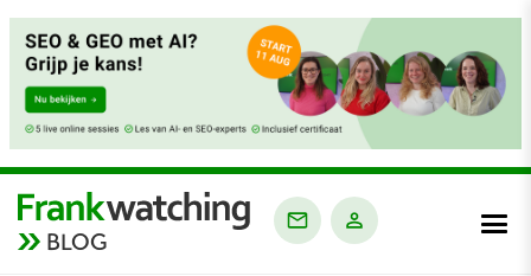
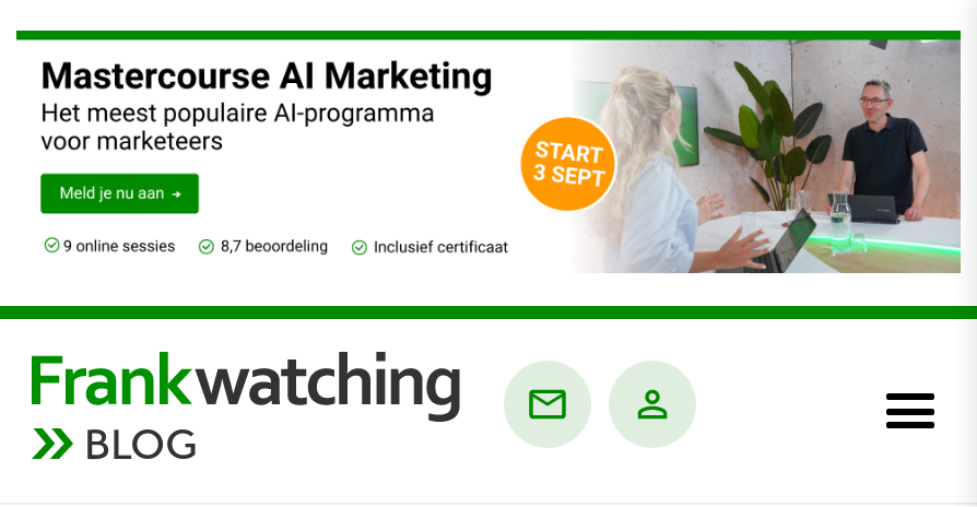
[9,18,520,149] [image] -> [14,28,961,275] [image]

